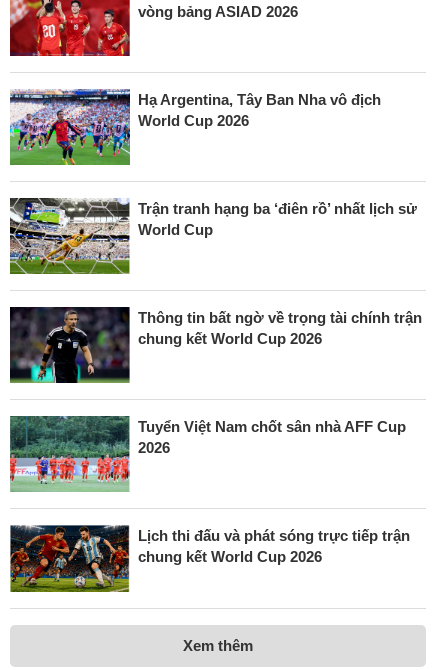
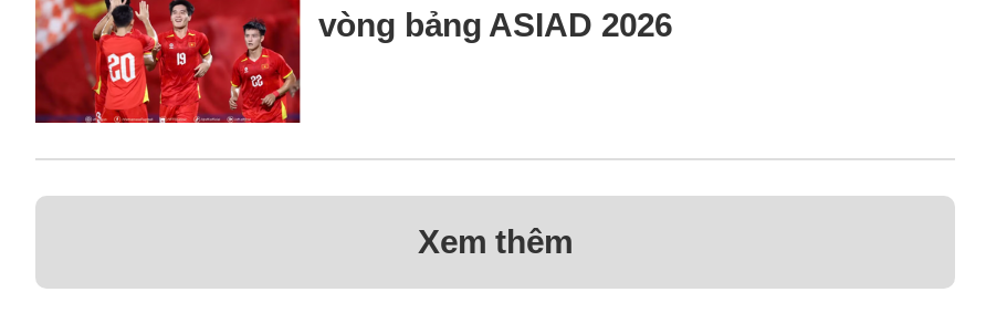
[9,89,381,166] [image] | Hạ Argentina, Tây Ban Nha vô địch | World Cup 2026 -> none
[9,197,417,275] [image] | Trận tranh hạng ba ‘điên rồ’ nhất lịch sử | World Cup -> none
[9,306,422,384] [image] | Thông tin bất ngờ về trọng tài chính trận | chung kết World Cup 2026 -> none
[9,415,406,493] [image] | Tuyển Việt Nam chốt sân nhà AFF Cup | 2026 -> none
[9,524,410,593] [image] | Lịch thi đấu và phát sóng trực tiếp trận | chung kết World Cup 2026 -> none

